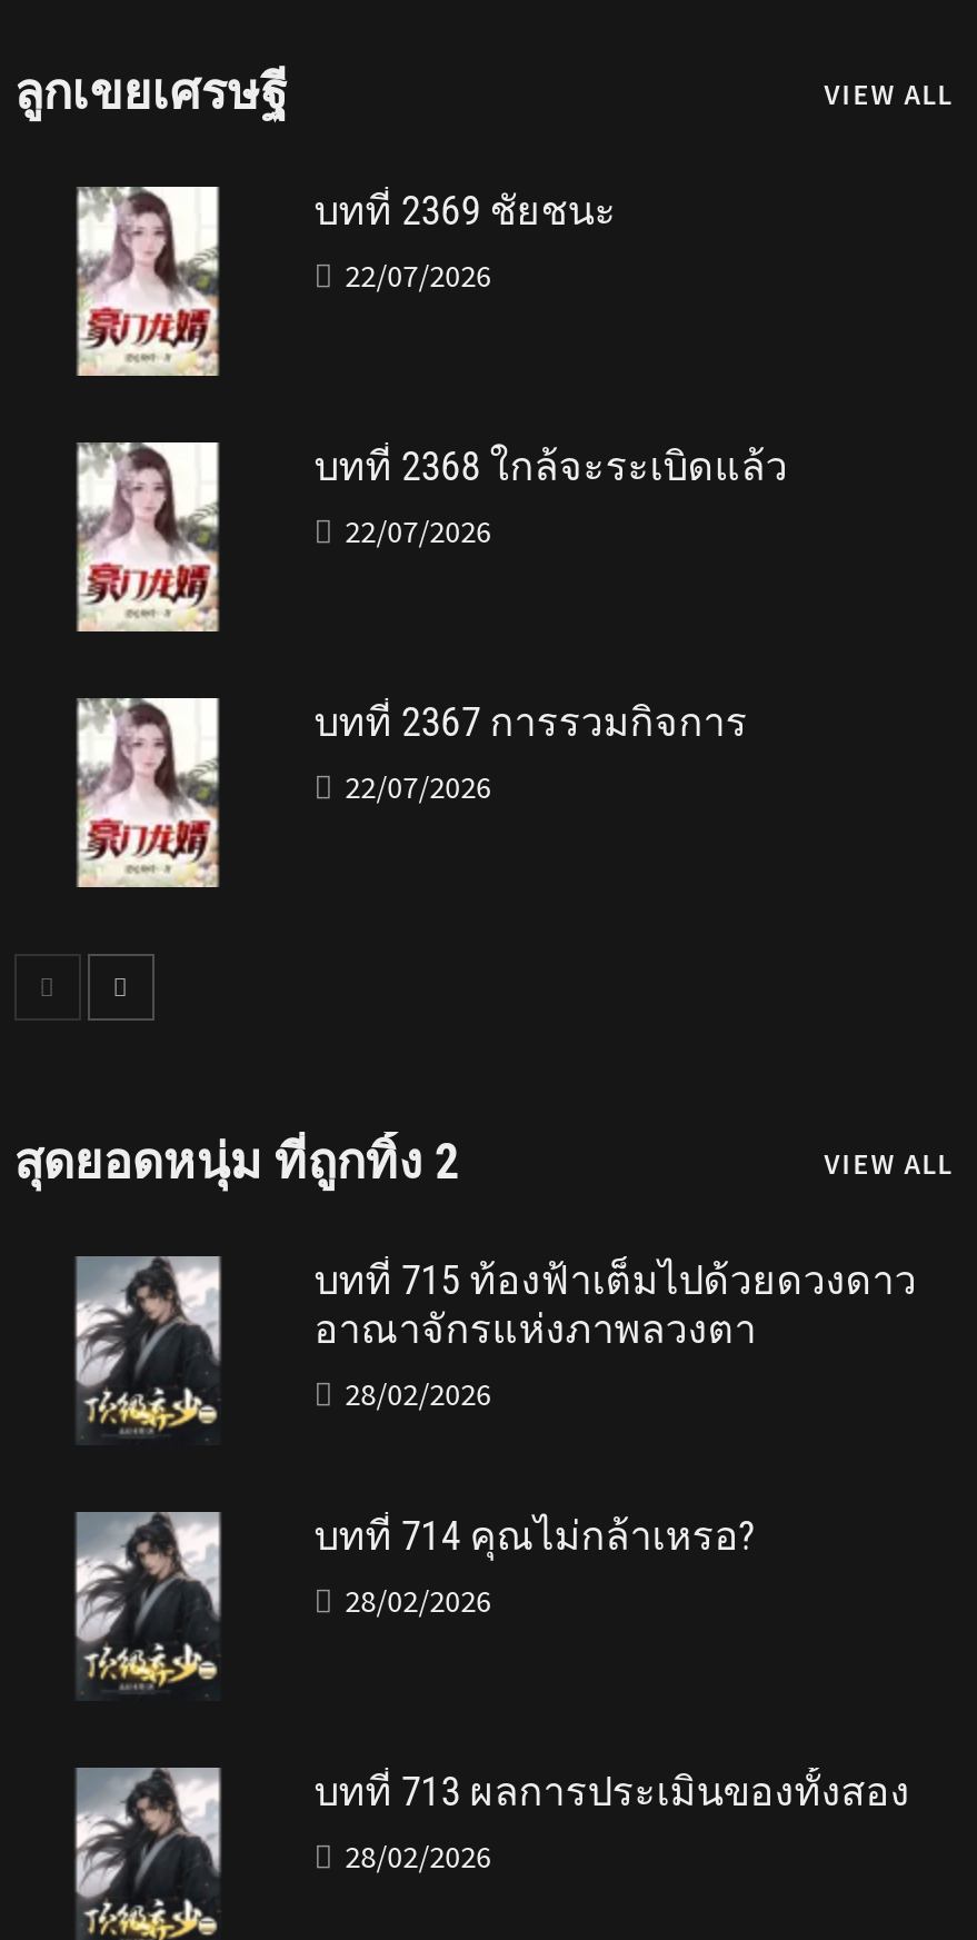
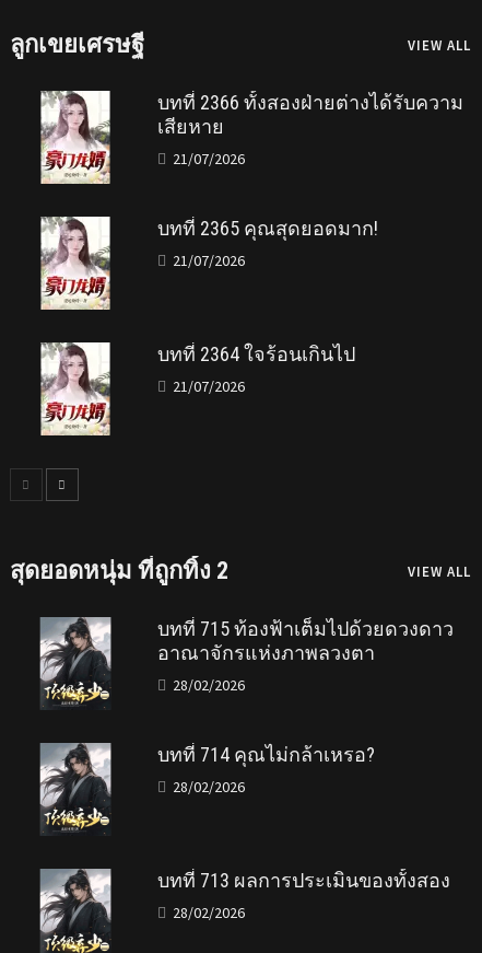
[314,187,616,233] บทที่ 2369 ชัยชนะ -> [157,90,463,137] บทที่ 2366 ทั้งสองฝ่ายต่างได้รับความ | เสียหาย
[345,256,492,296] 22/07/2026 -> [172,148,245,168] 21/07/2026
[314,442,788,489] บทที่ 2368 ใกล้จะระเบิดแล้ว -> [157,216,378,239] บทที่ 2365 คุณสุดยอดมาก!
[345,511,492,551] 22/07/2026 -> [172,250,245,270] 21/07/2026
[314,698,748,745] บทที่ 2367 การรวมกิจการ -> [157,342,355,365] บทที่ 2364 ใจร้อนเกินไป
[345,767,492,807] 22/07/2026 -> [172,376,245,396] 21/07/2026

